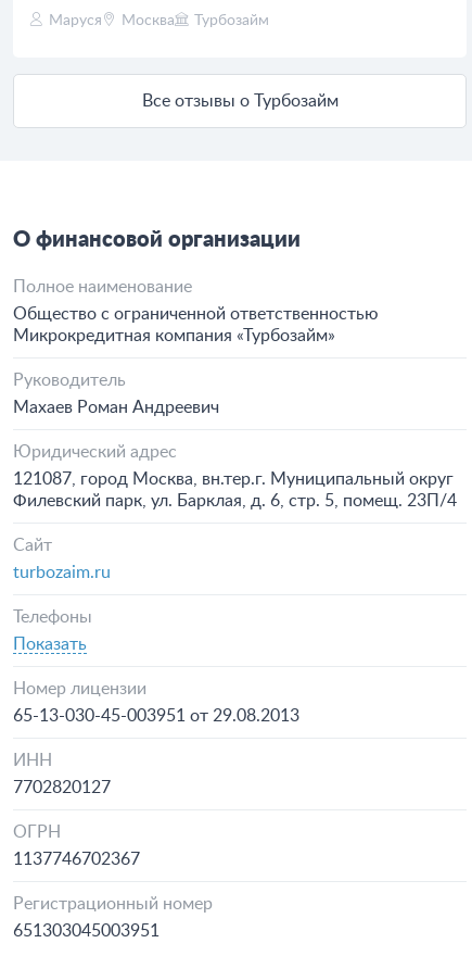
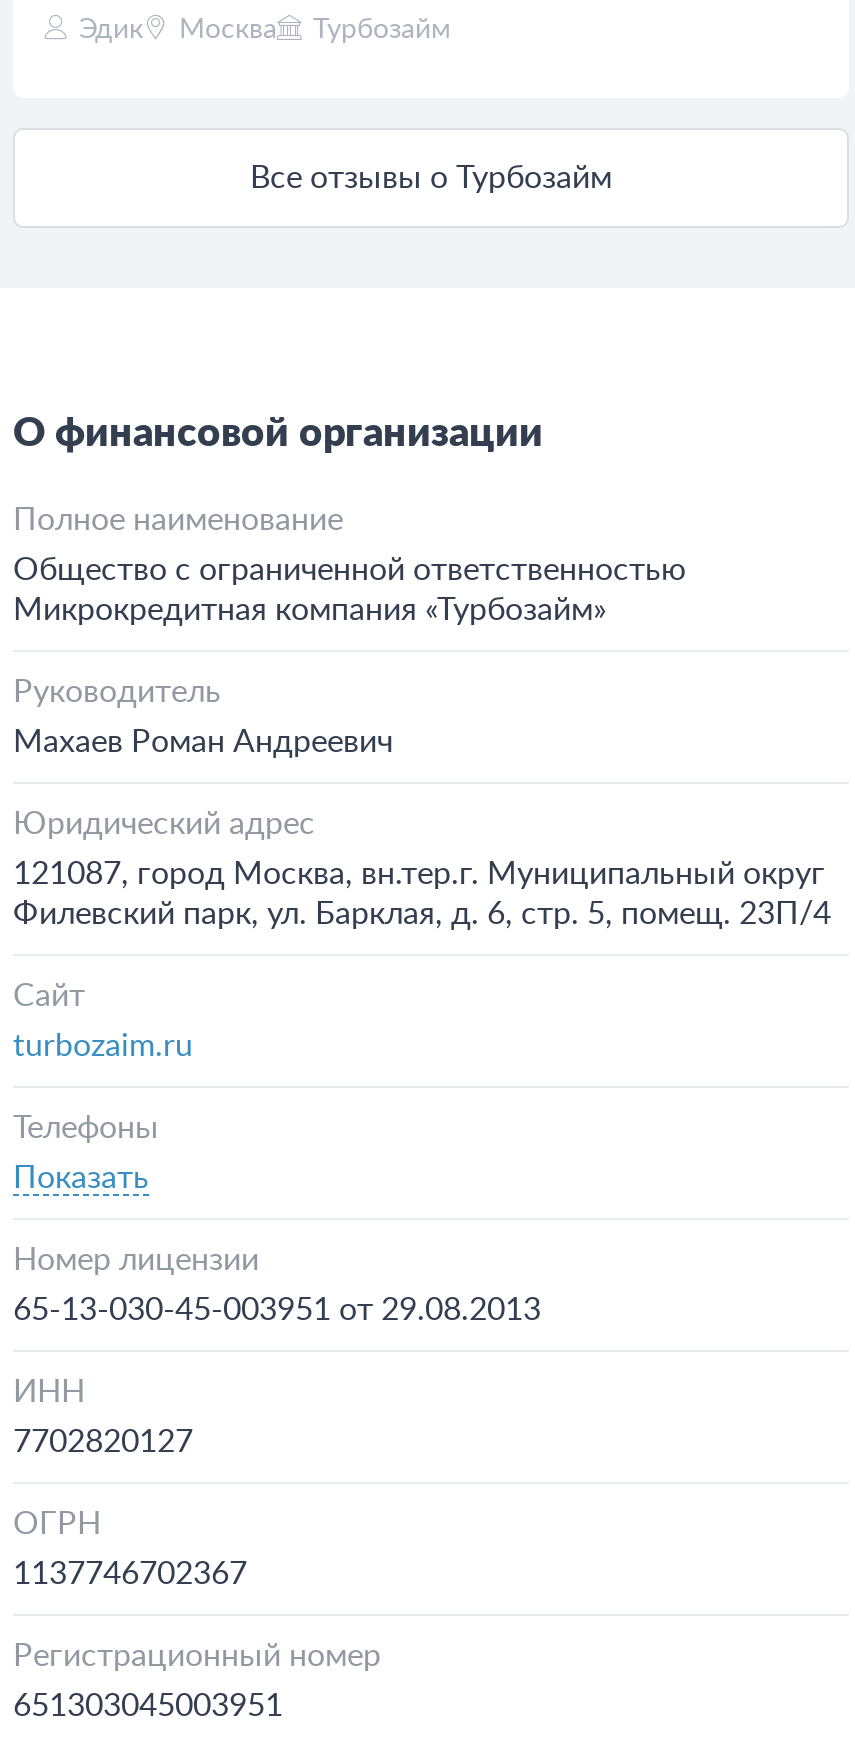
[49,13,102,28] Маруся -> [79,16,143,44] Эдик

